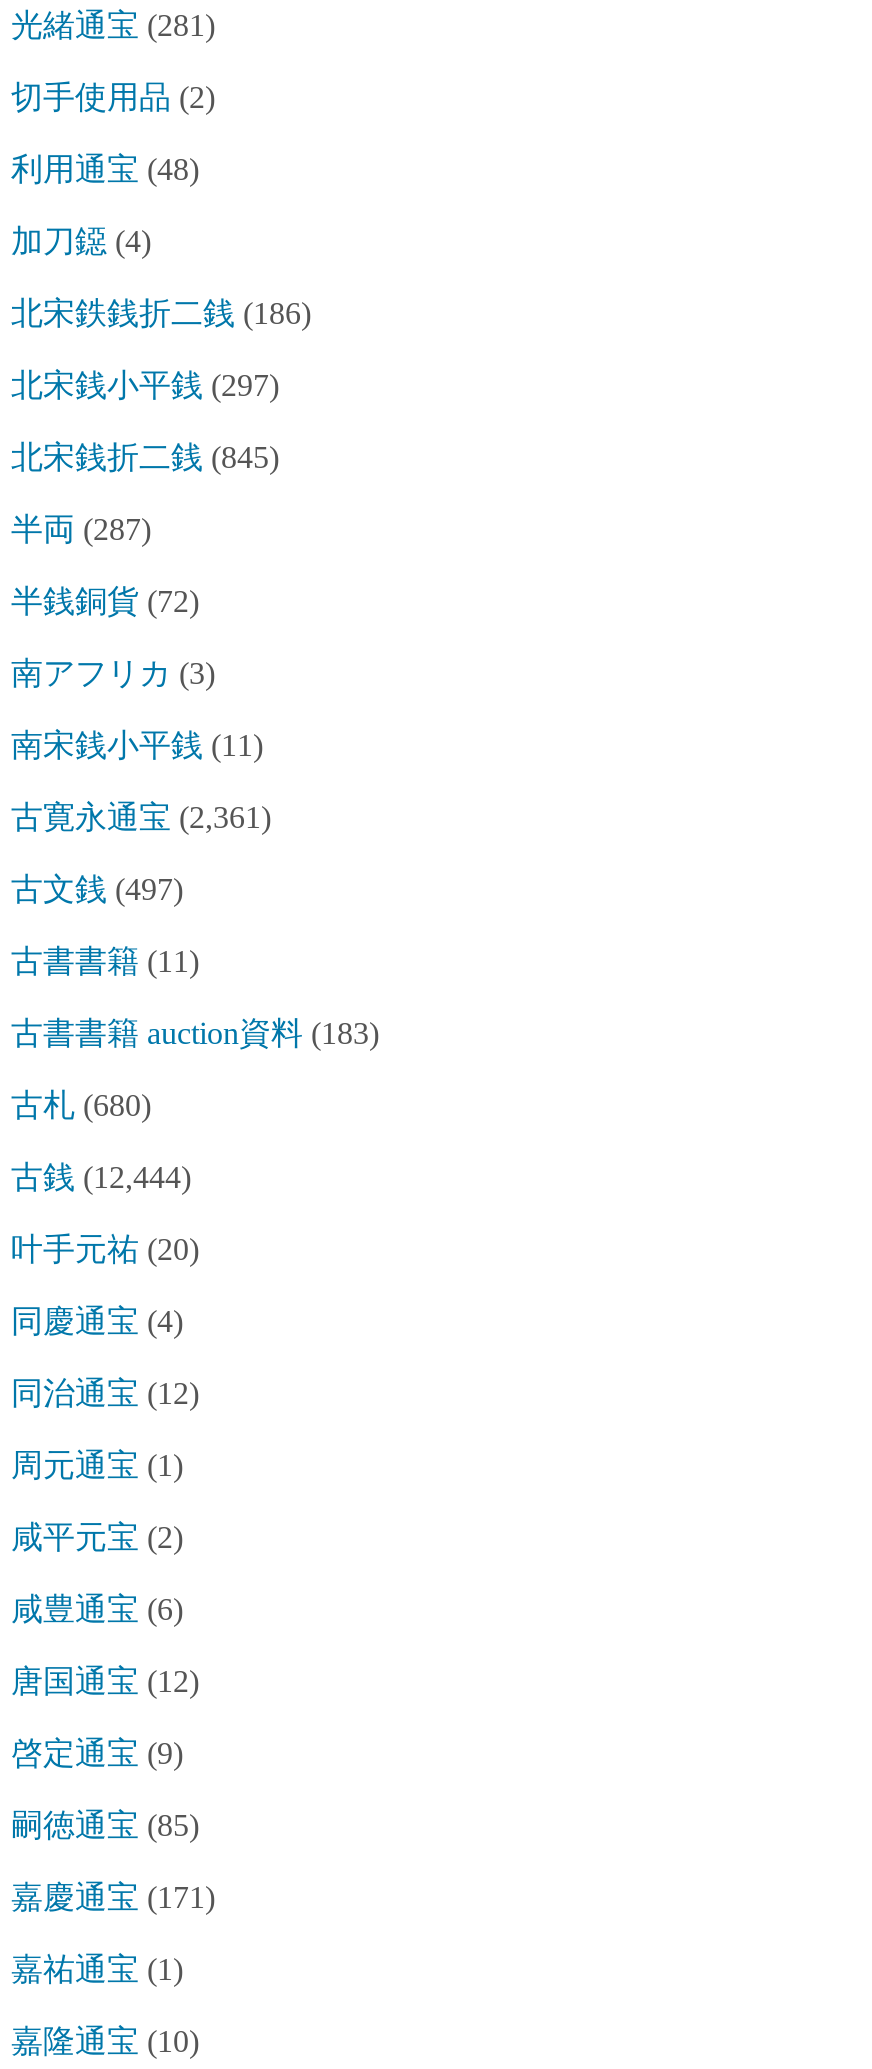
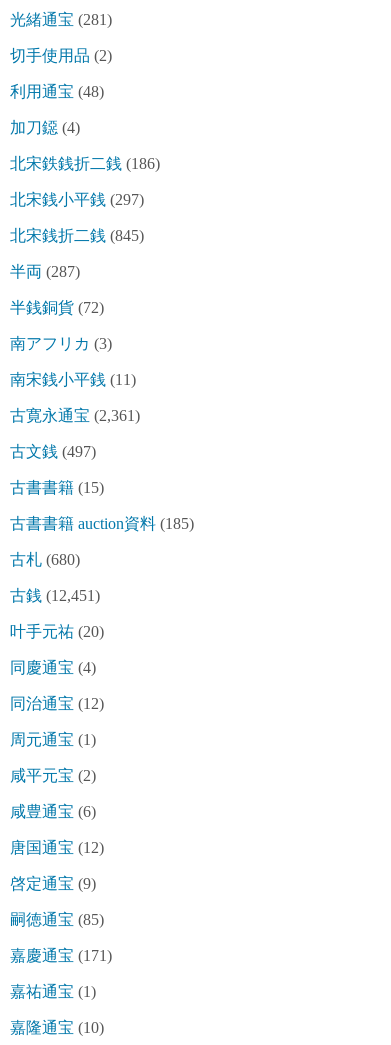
[11,944,199,978] 古書書籍(11) -> [10,479,104,496] 古書書籍(15)
[11,1016,379,1050] 古書書籍 auction資料(183) -> [10,515,194,532] 古書書籍 auction資料(185)
[11,1160,191,1194] 古銭(12,444) -> [10,587,100,604] 古銭(12,451)

